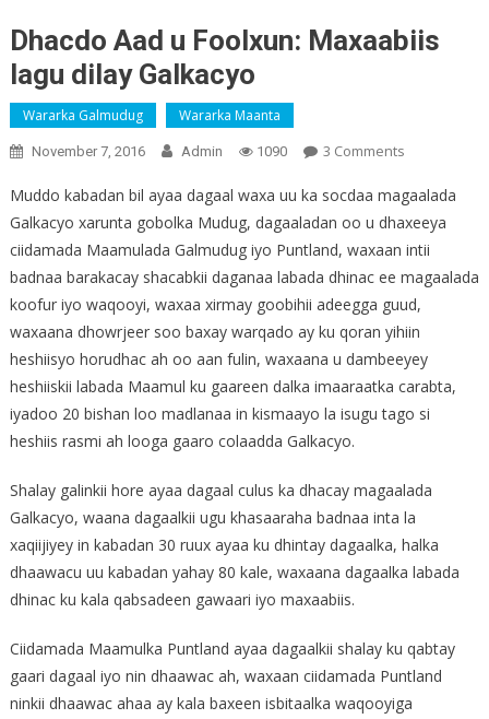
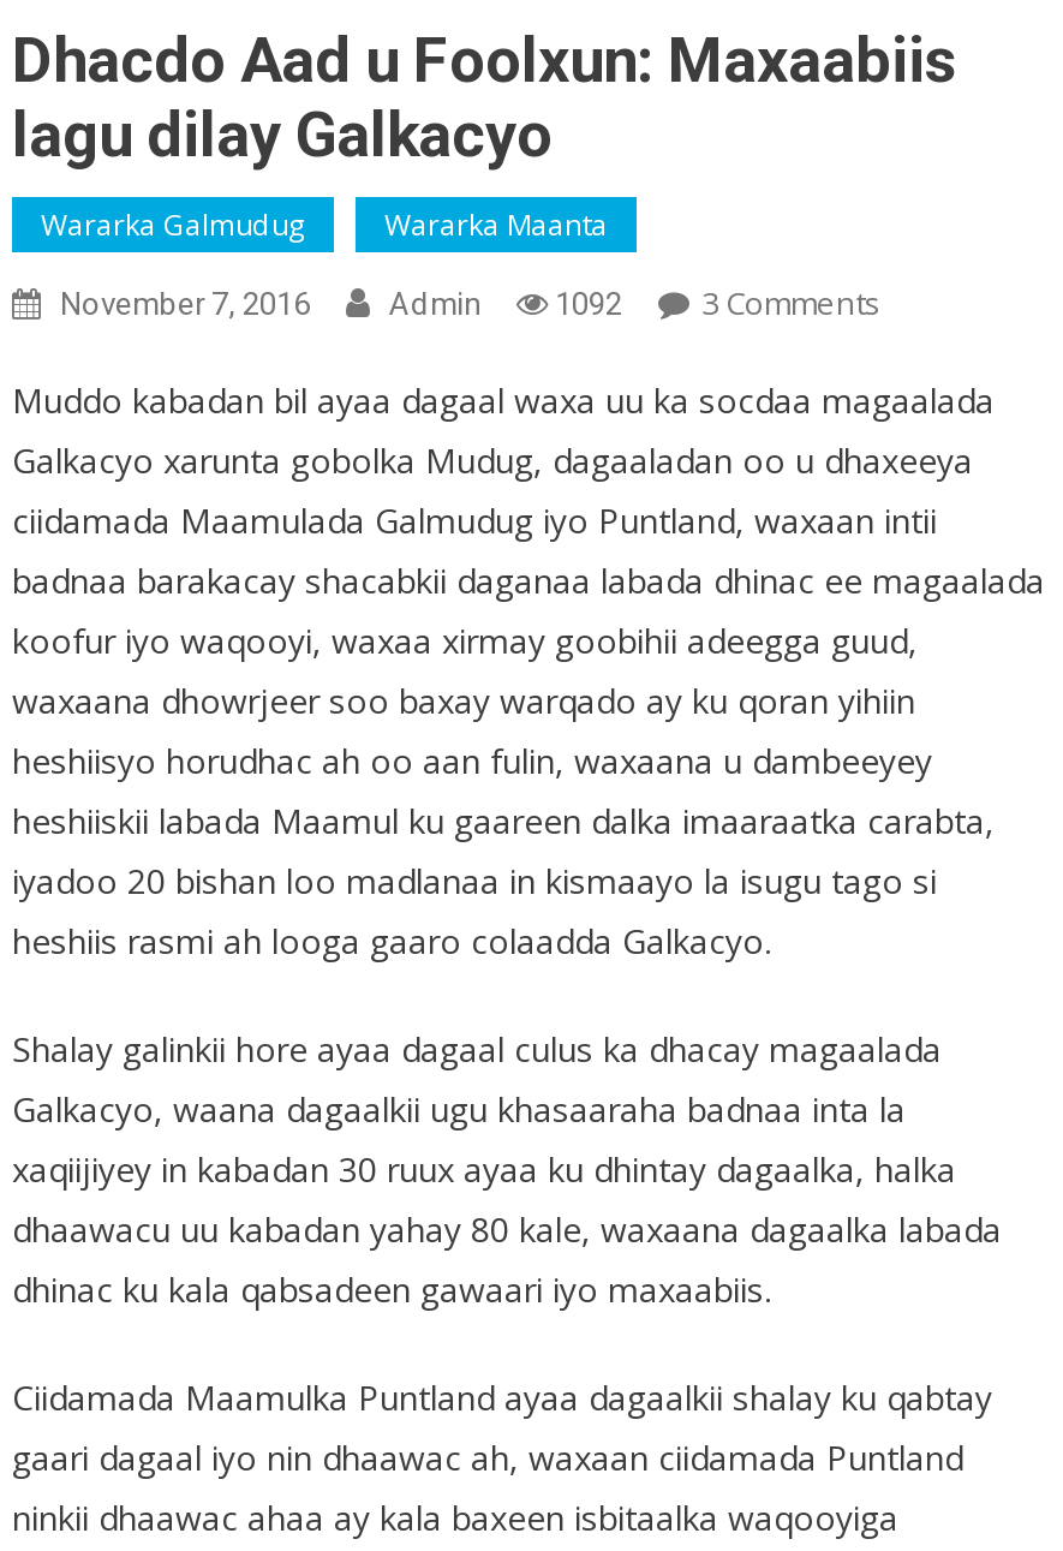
[257,143,287,160] 1090 -> [555,286,622,322] 1092

